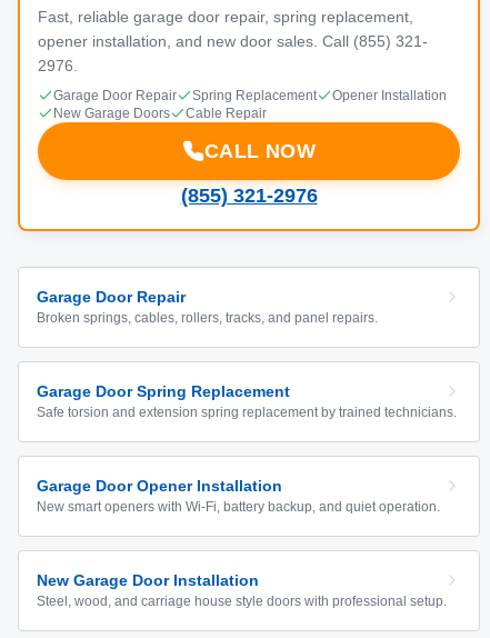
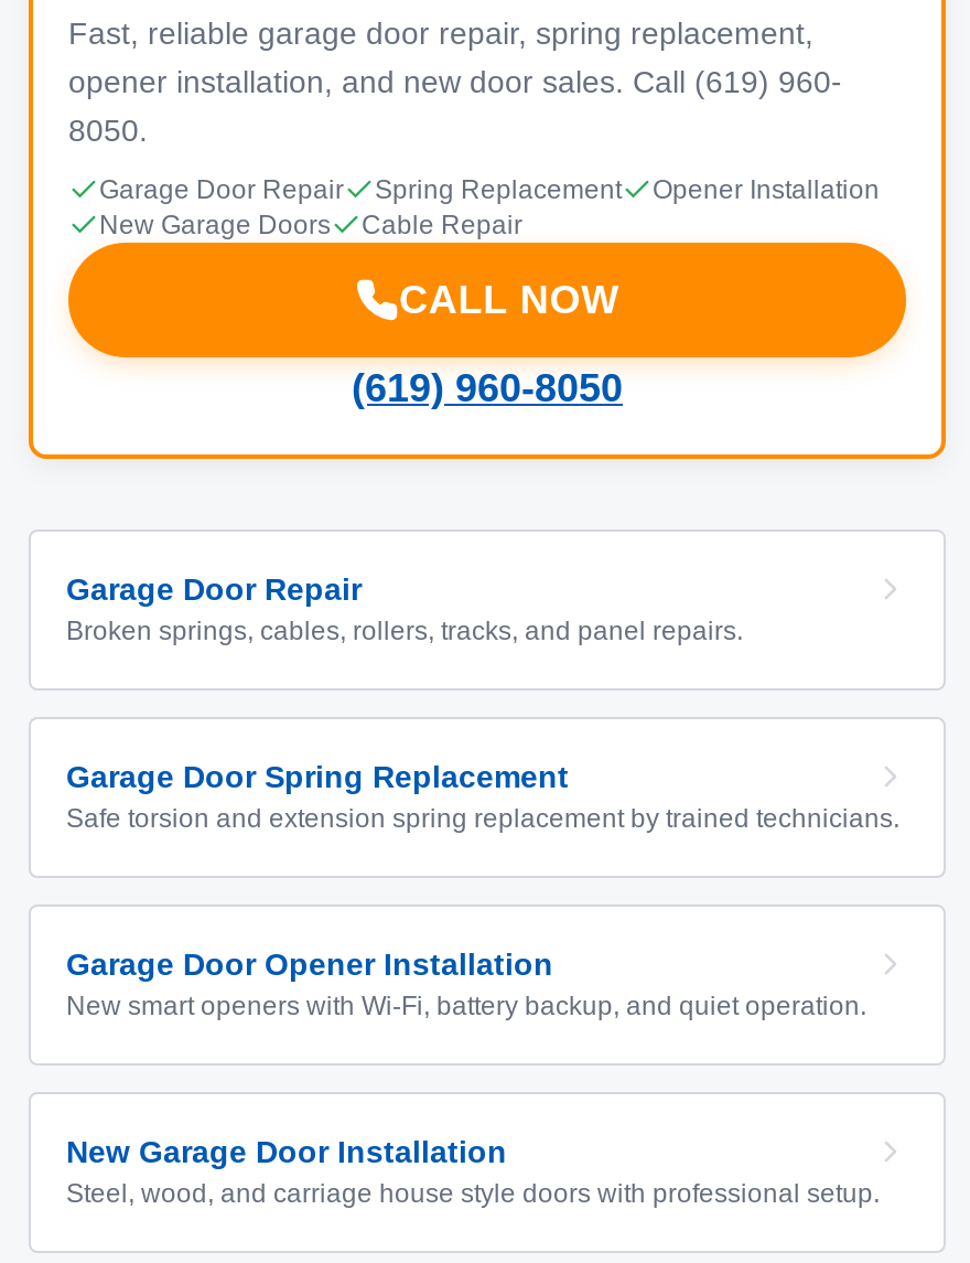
[38,32,428,50] opener installation, and new door sales. Call (855) 321- -> [68,64,842,99] opener installation, and new door sales. Call (619) 960-
[38,57,78,74] 2976. -> [68,113,148,148] 8050.
[181,185,317,207] (855) 321-2976 -> [352,366,623,410] (619) 960-8050

